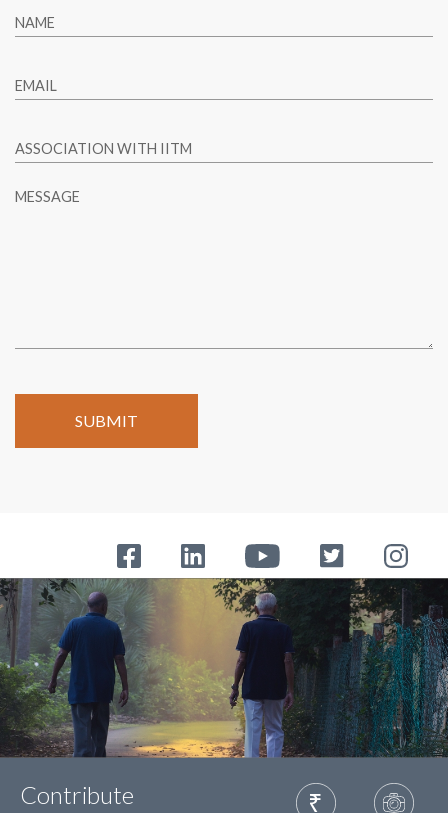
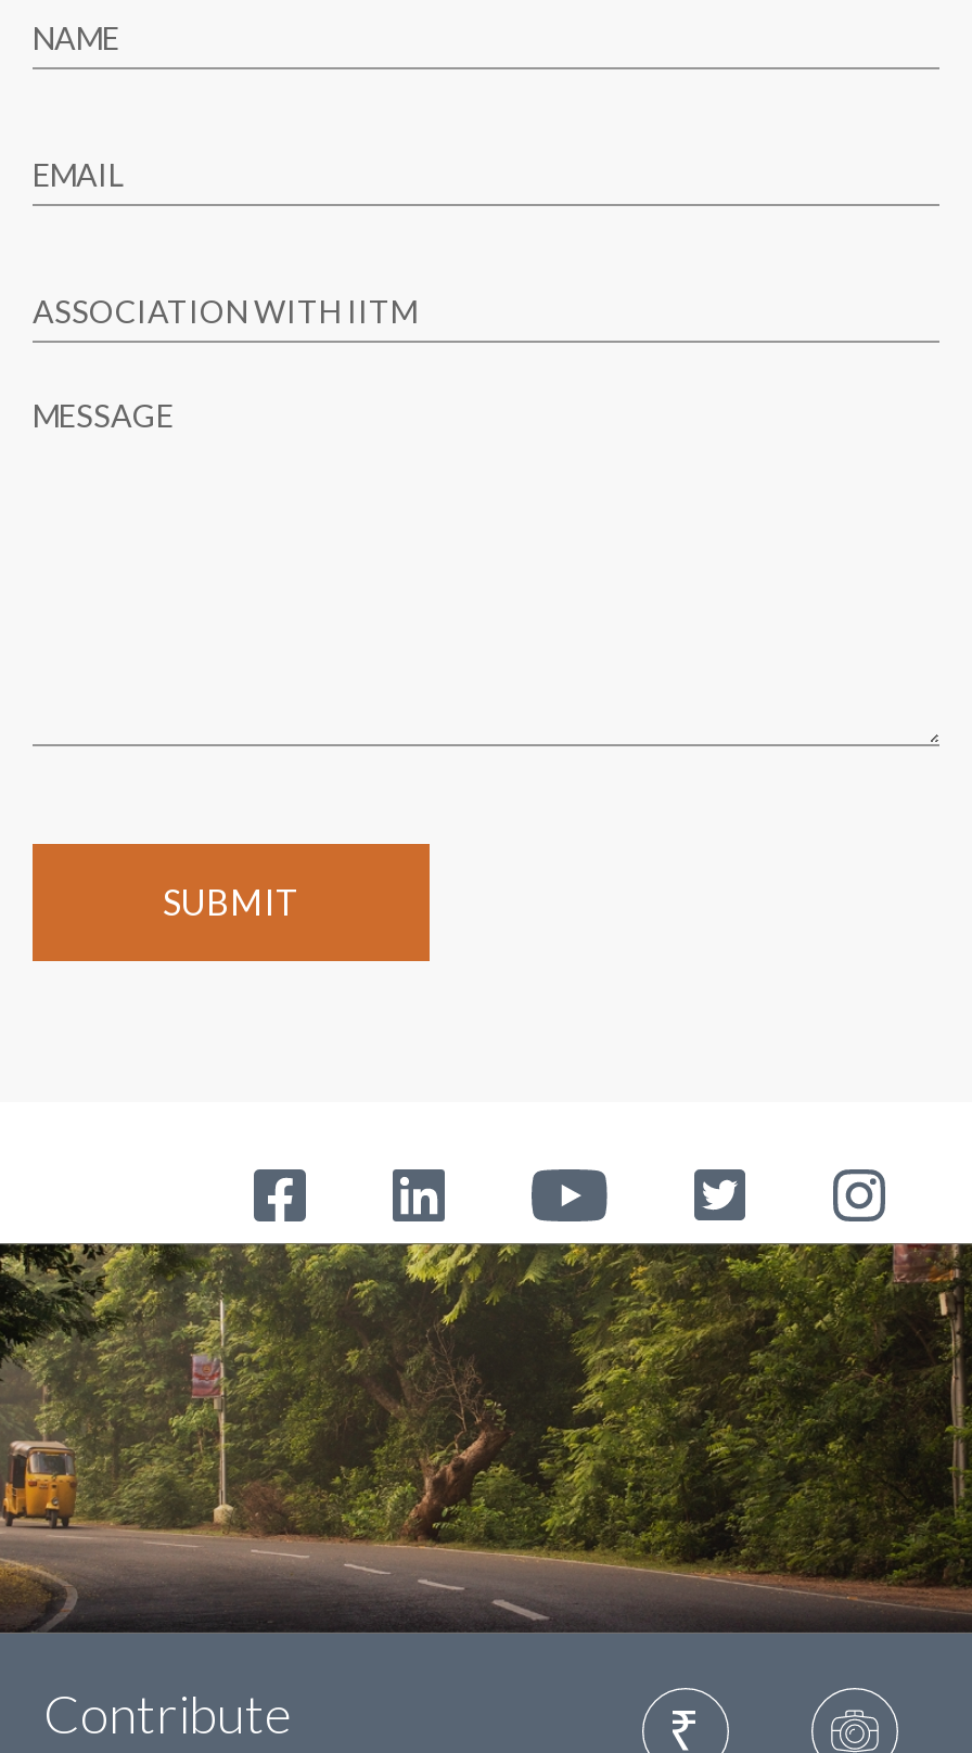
[3,578,445,759] [image] -> [7,1243,965,1634] [image]

